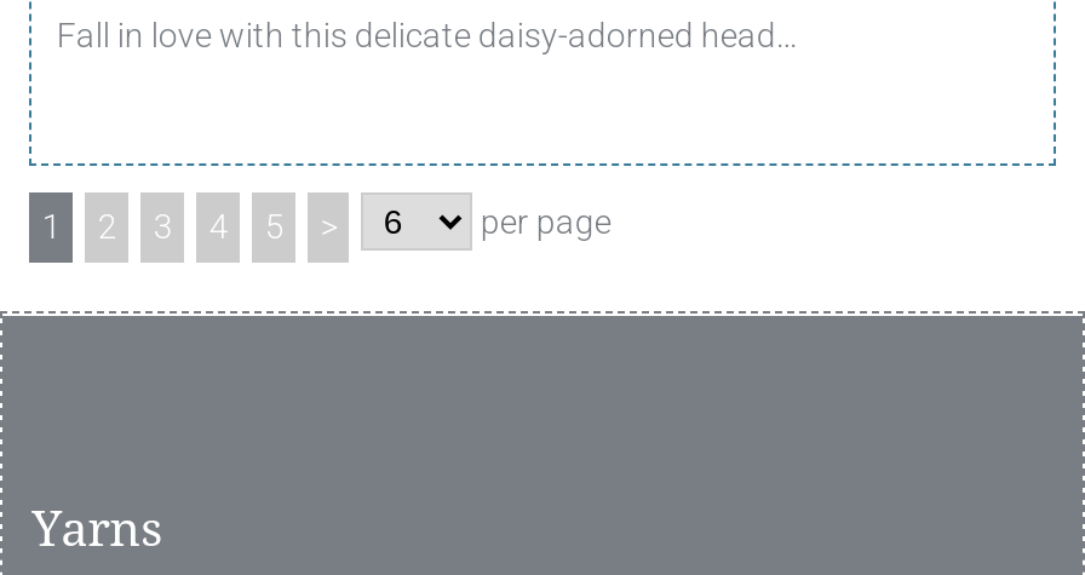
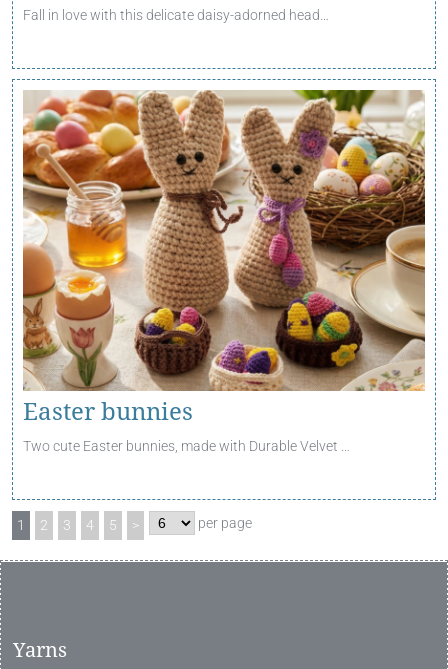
none -> [22,89,426,454] [image] | Easter bunnies | Two cute Easter bunnies, made with Durable Velvet …

